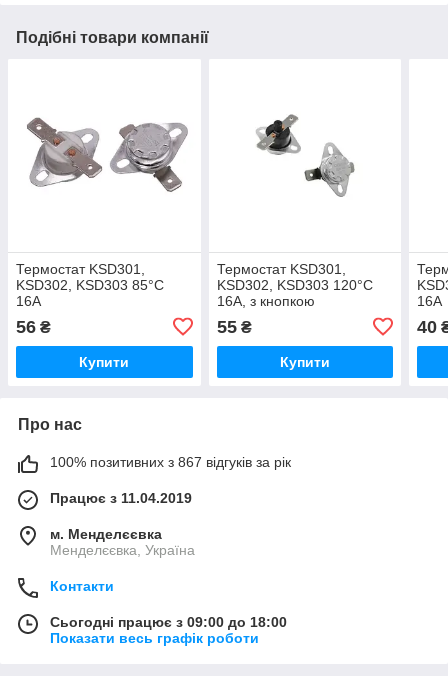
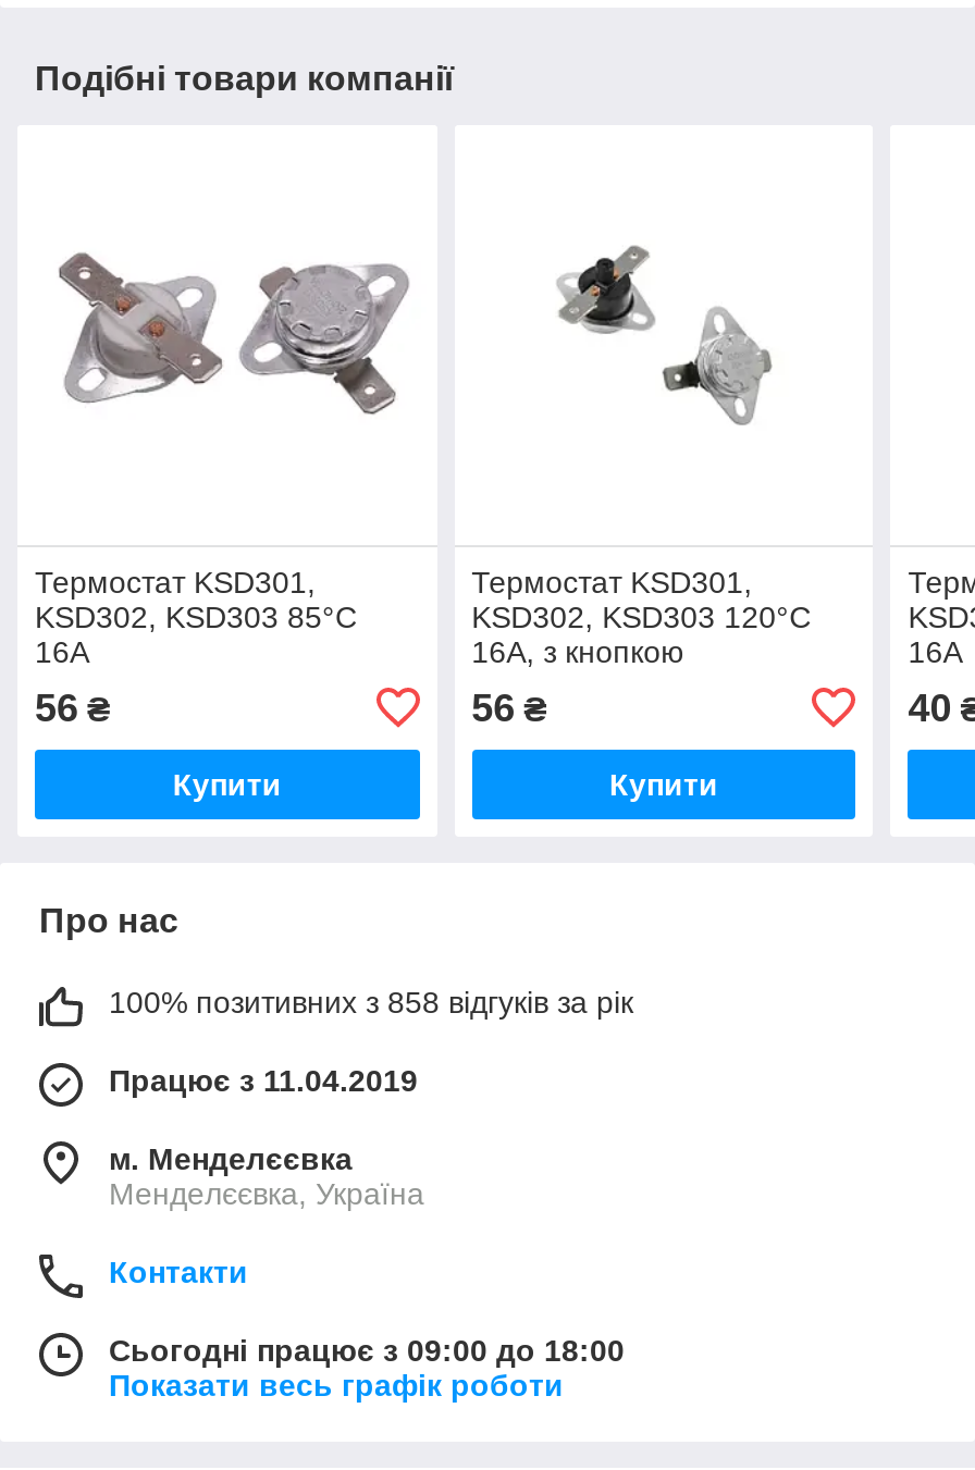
[217,317,252,337] 55 ₴ -> [471,686,548,730] 56 ₴
[50,454,291,470] 100% позитивних з 867 відгуків за рік -> [109,984,633,1019] 100% позитивних з 858 відгуків за рік

